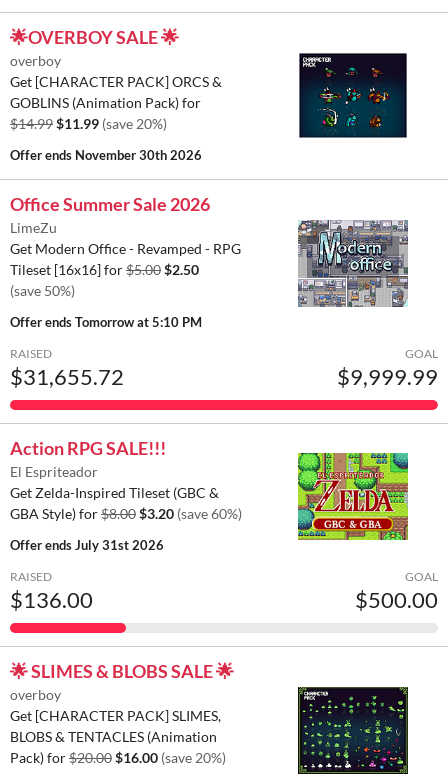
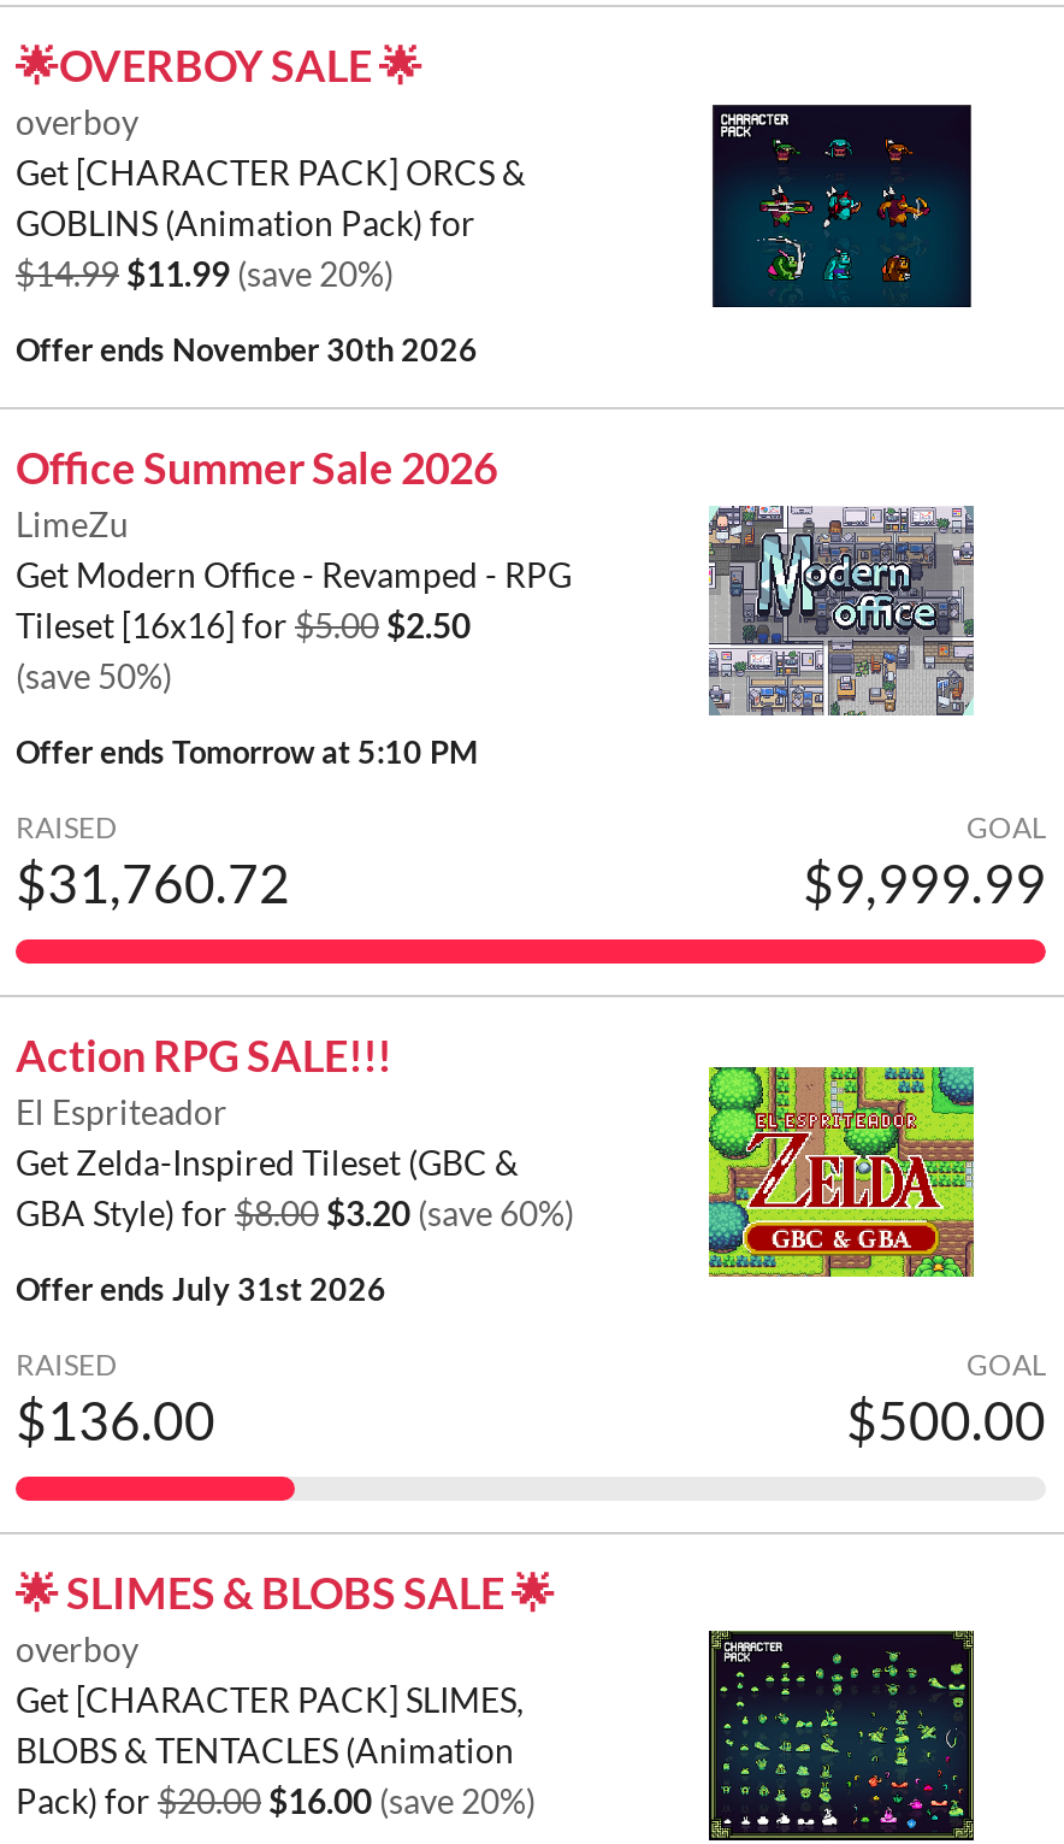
[10,363,124,390] $31,655.72 -> [16,851,290,916] $31,760.72

